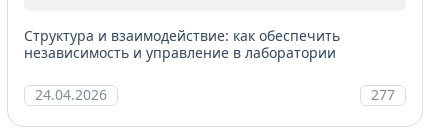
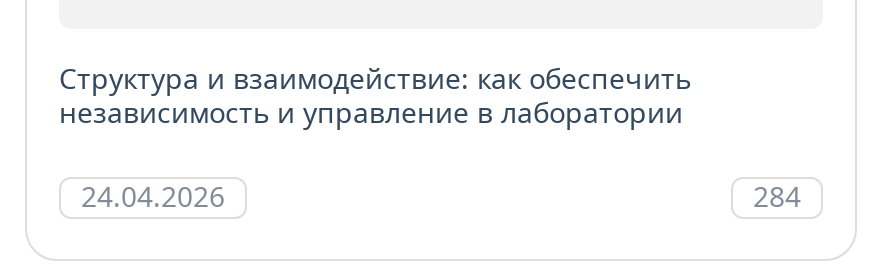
[371,85,395,104] 277 -> [753,177,801,215] 284

